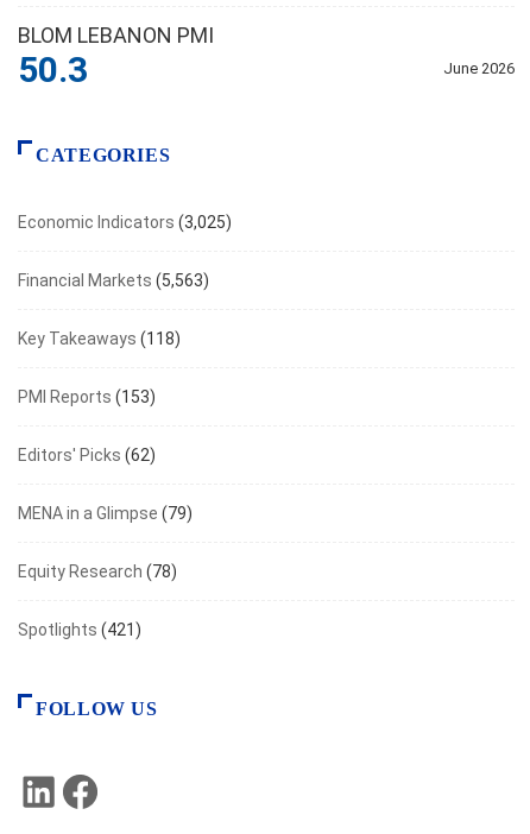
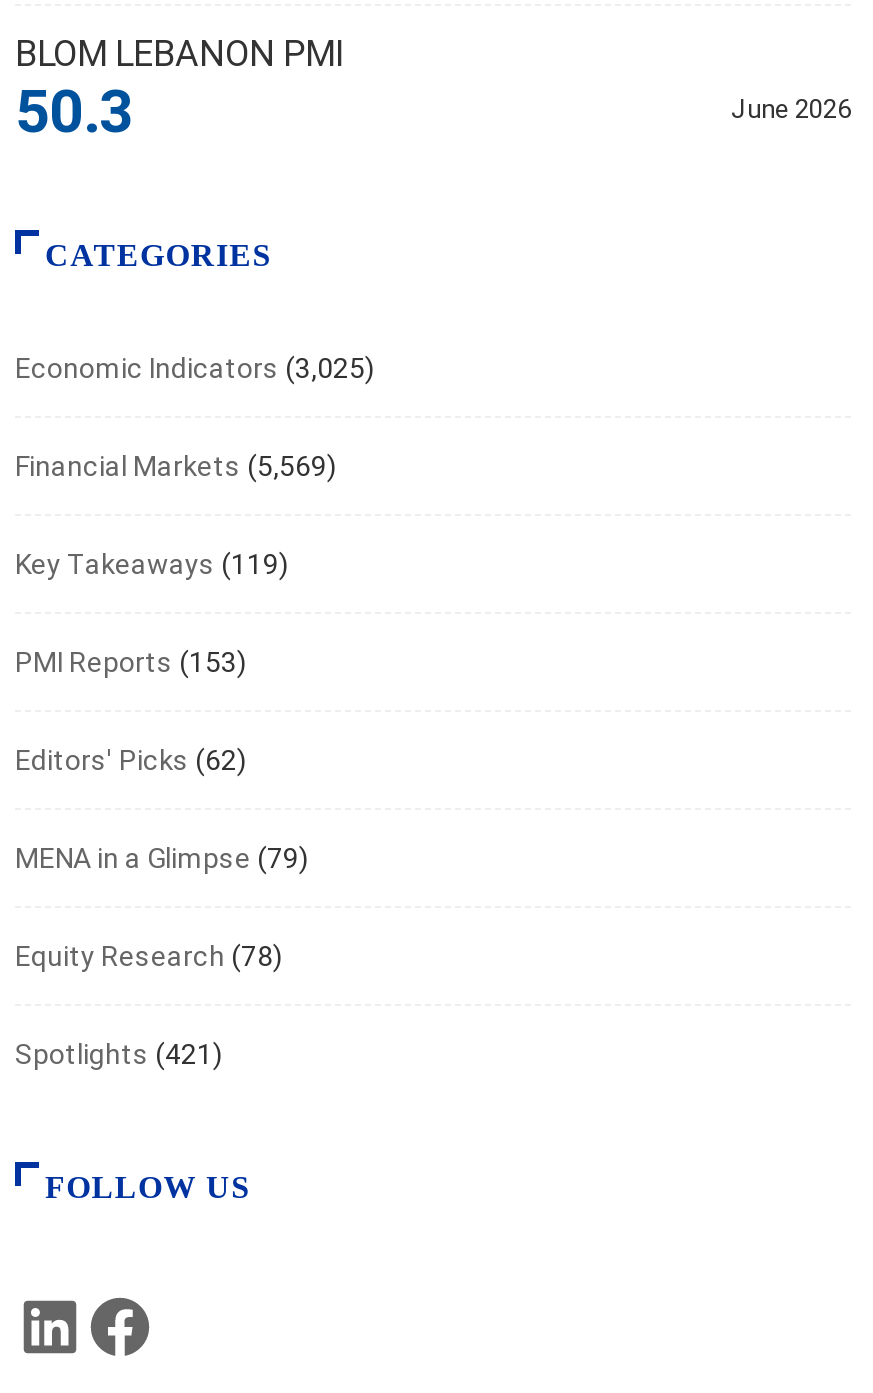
[18,271,209,290] Financial Markets (5,563) -> [15,450,337,482] Financial Markets (5,569)
[18,329,181,348] Key Takeaways (118) -> [15,548,289,580] Key Takeaways (119)

